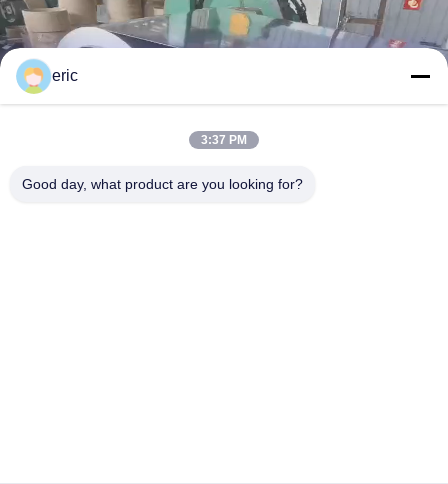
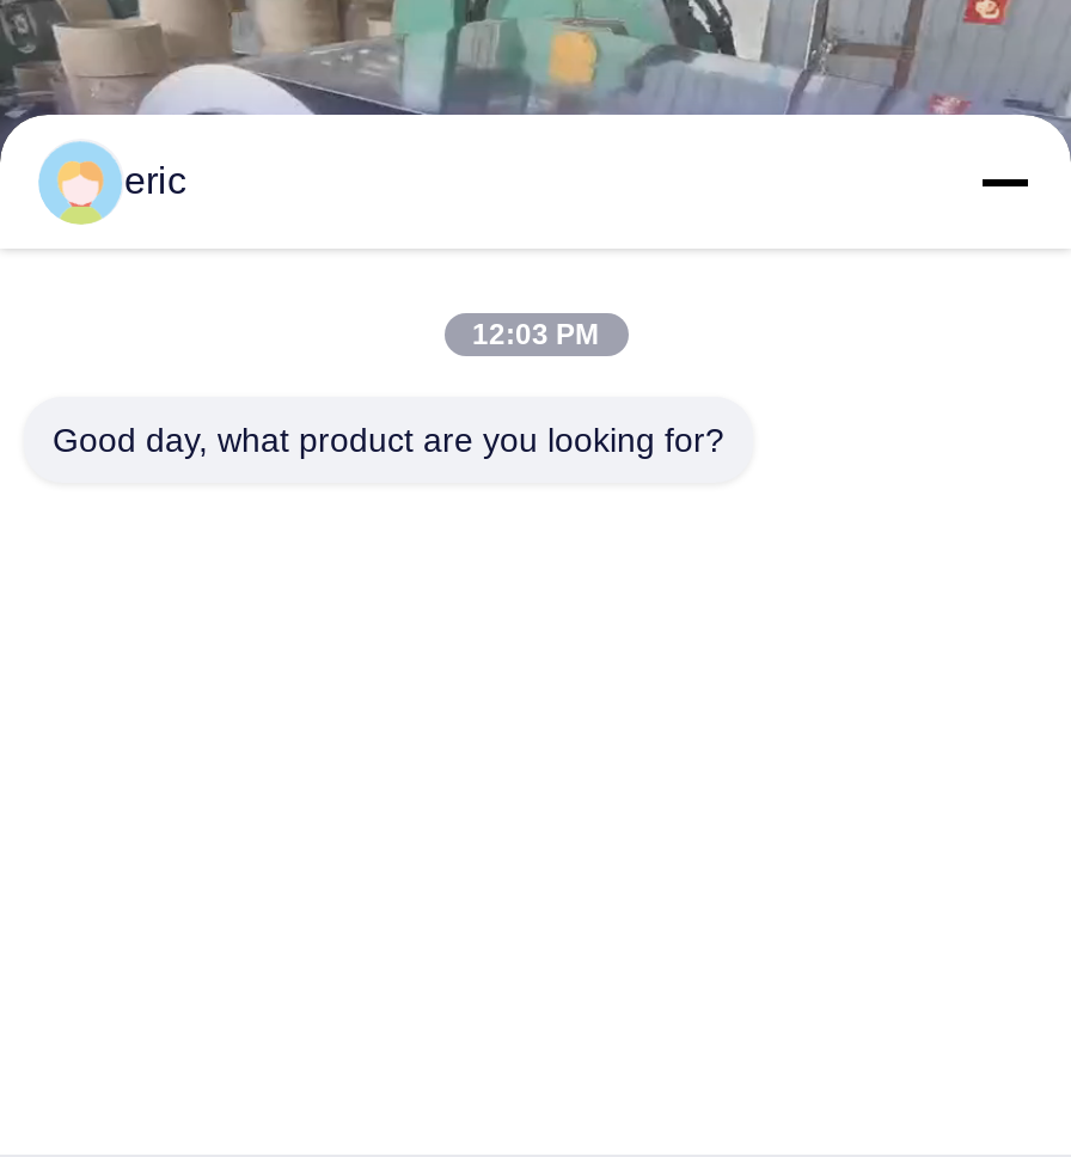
[201,133,247,147] 3:37 PM -> [472,318,599,351] 12:03 PM

